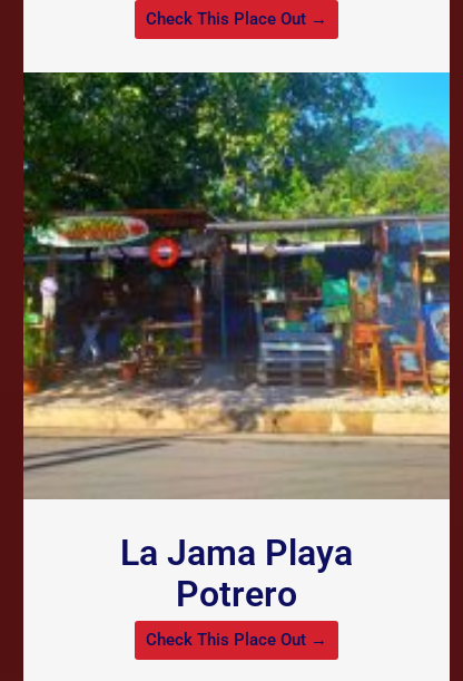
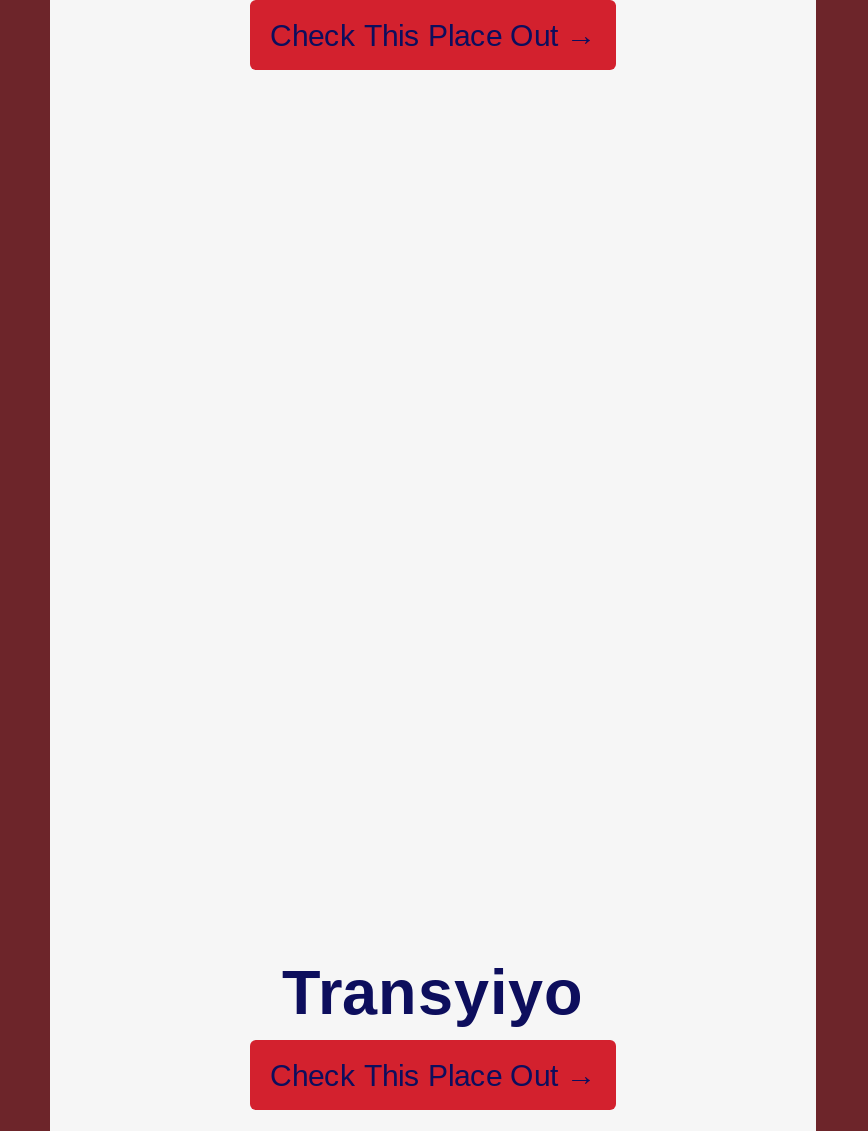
[21,71,451,500] [image] -> none
[120,533,353,616] La Jama Playa | Potrero -> [282,955,584,1027] Transyiyo

